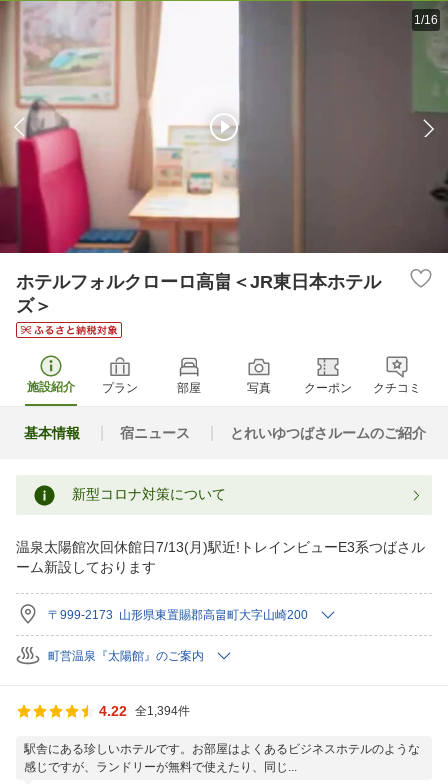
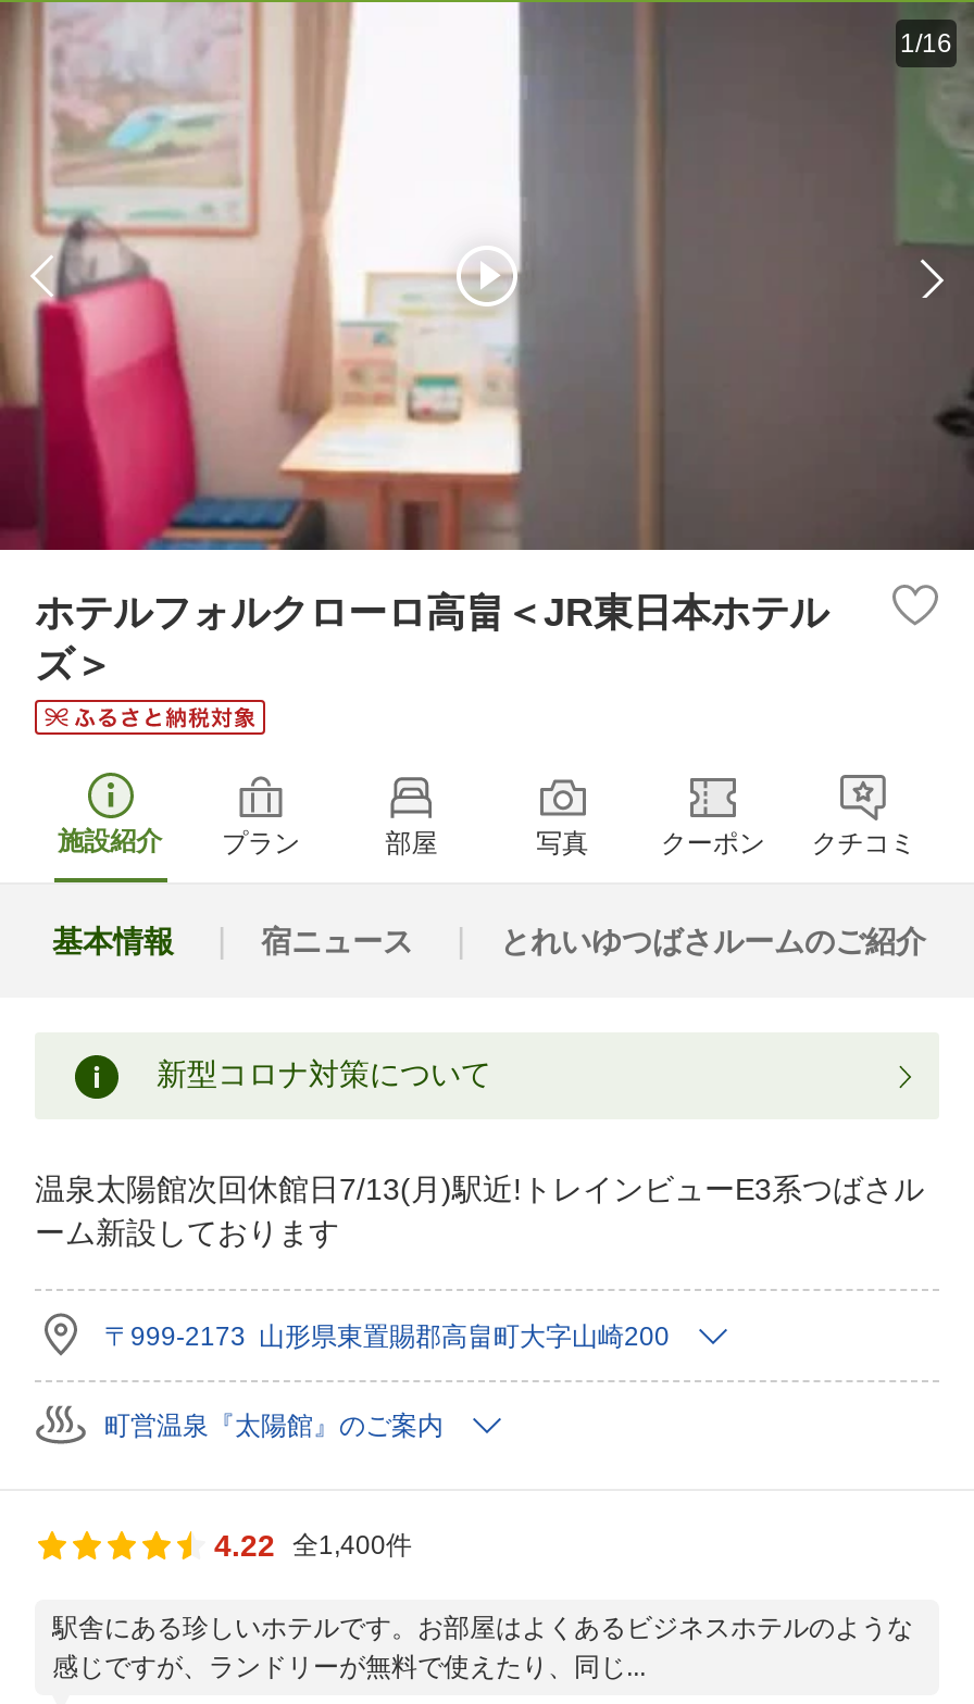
[98,703,189,719] 4.22 全1,394件 -> [214,1528,412,1563] 4.22 全1,400件

